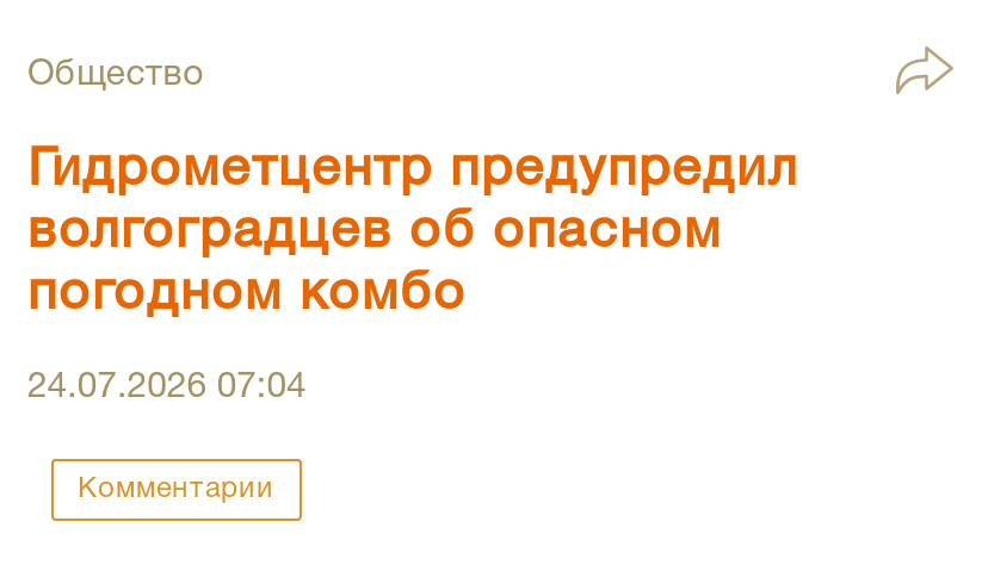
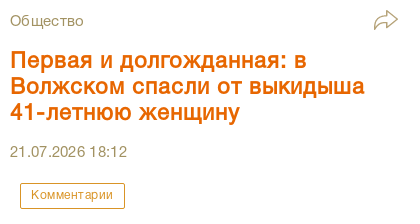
[27,147,798,319] Гидрометцентр предупредил | волгоградцев об опасном | погодном комбо -> [10,52,365,124] Первая и долгожданная: в | Волжском спасли от выкидыша | 41-летнюю женщину
[27,371,306,405] 24.07.2026 07:04 -> [10,146,127,160] 21.07.2026 18:12

